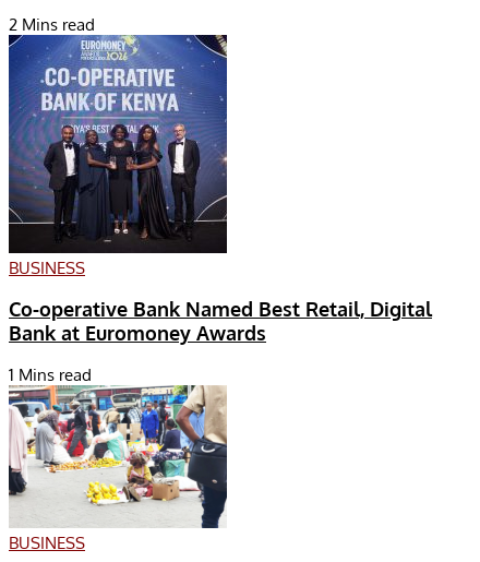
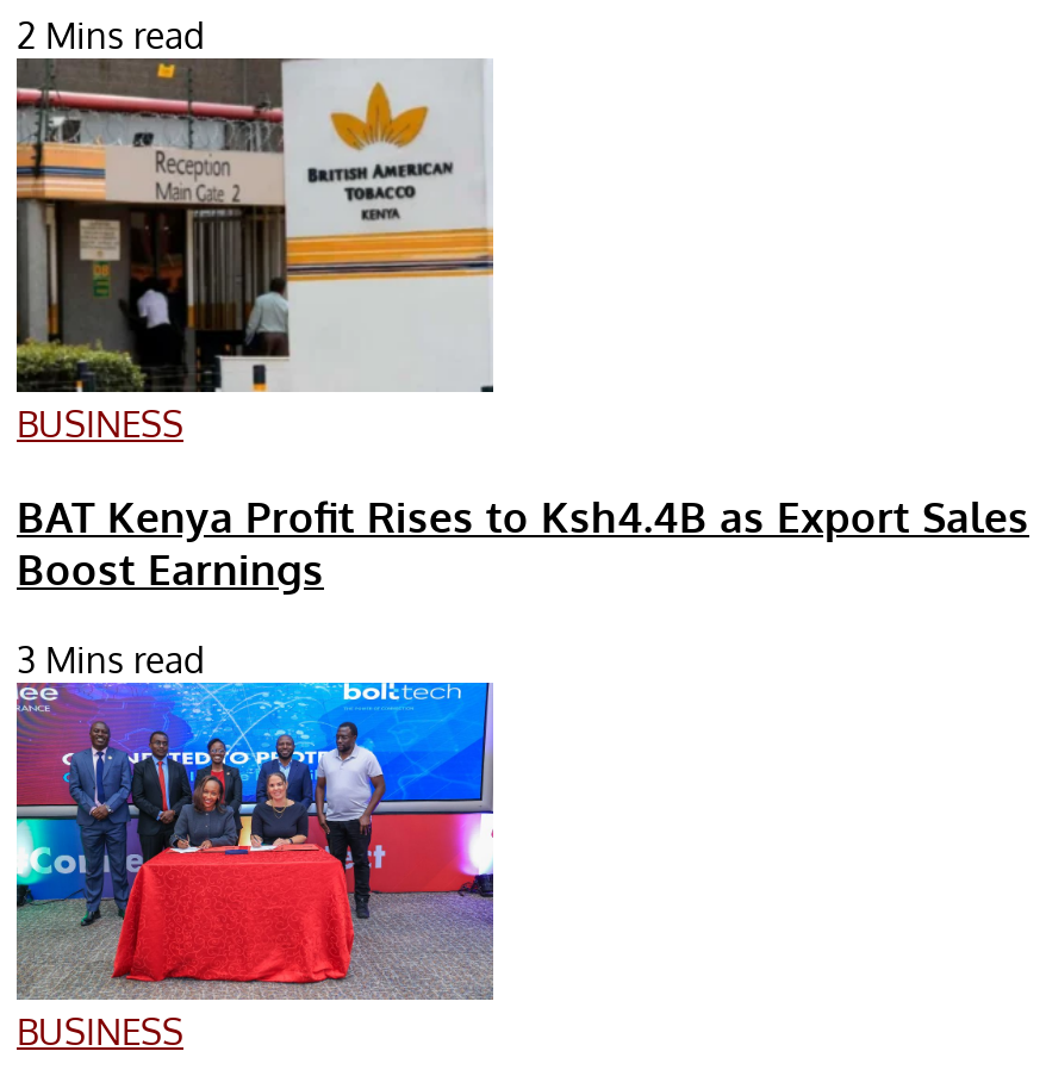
[8,34,228,224] [image] -> [14,56,496,394] [image]
[9,297,432,345] Co-operative Bank Named Best Retail, Digital | Bank at Euromoney Awards -> [17,490,1029,595] BAT Kenya Profit Rises to Ksh4.4B as Export Sales | Boost Earnings
[8,364,228,528] [image] | 1 Mins read -> [14,637,496,1000] [image] | 3 Mins read

